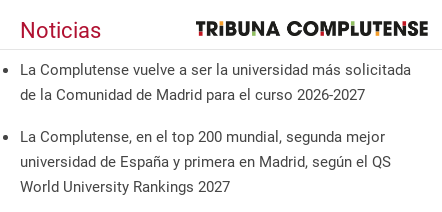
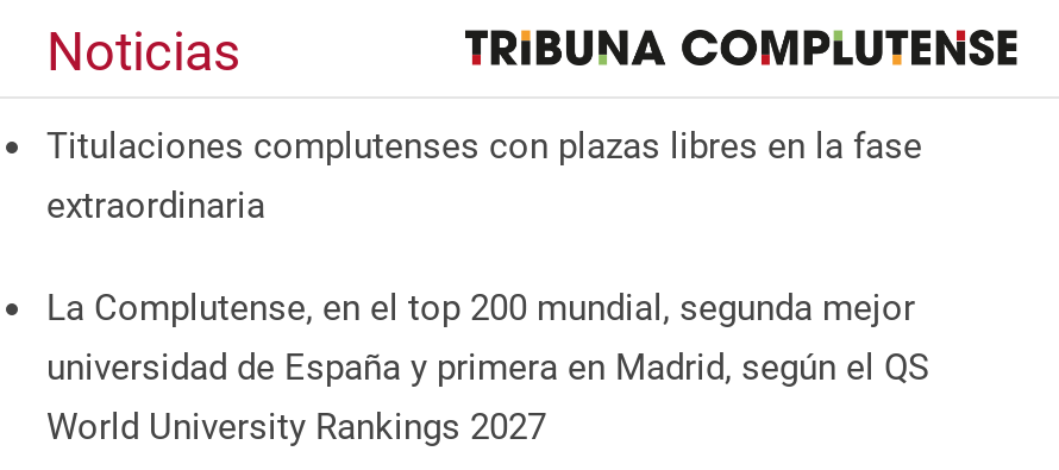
[20,61,411,104] La Complutense vuelve a ser la universidad más solicitada | de la Comunidad de Madrid para el curso 2026-2027 -> [46,124,922,227] Titulaciones complutenses con plazas libres en la fase | extraordinaria

